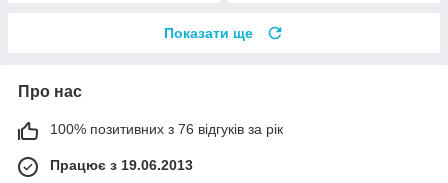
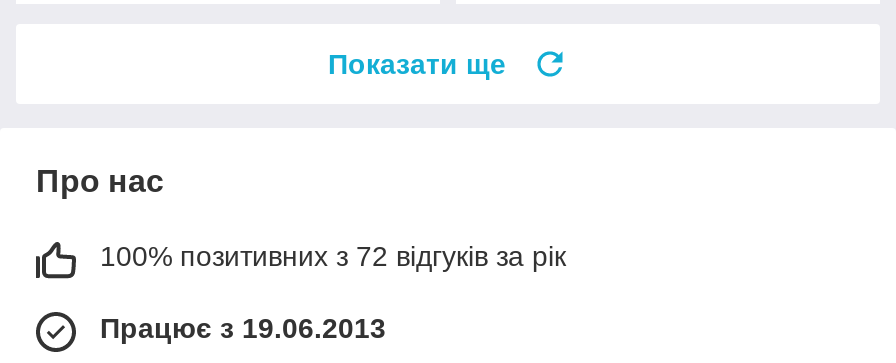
[50,120,283,136] 100% позитивних з 76 відгуків за рік -> [100,239,566,271] 100% позитивних з 72 відгуків за рік

